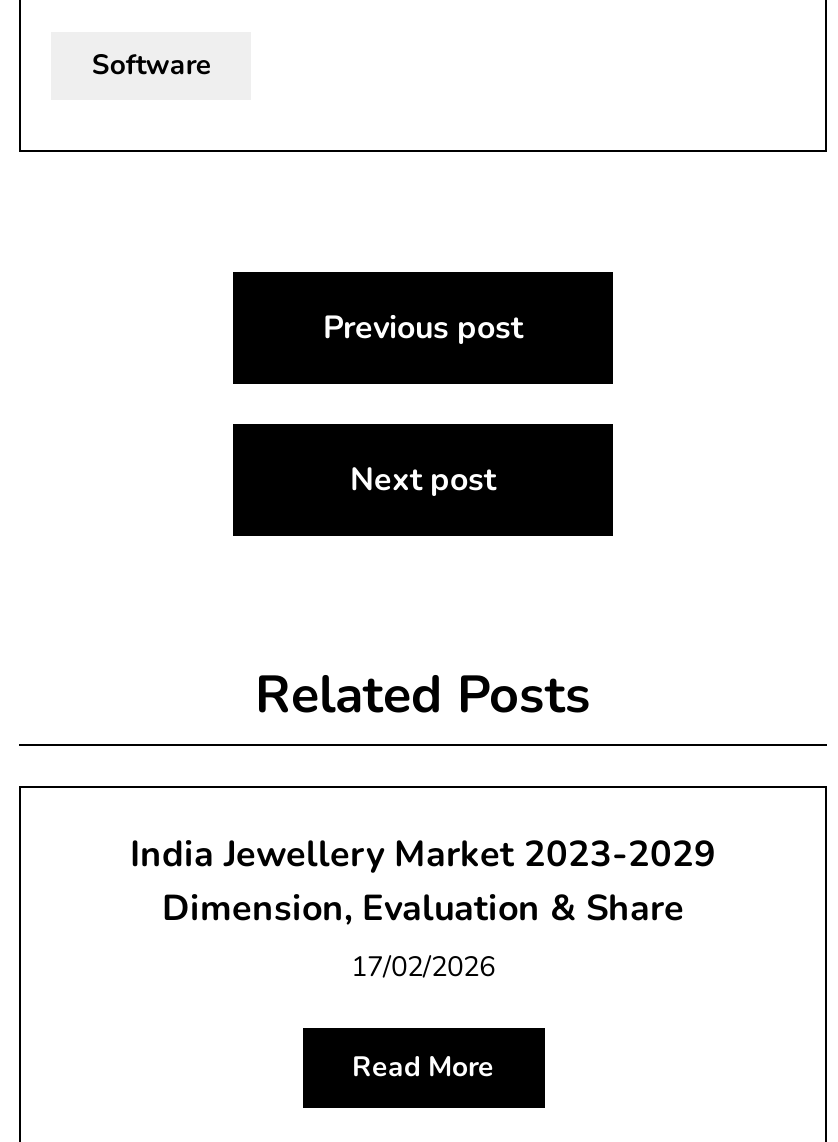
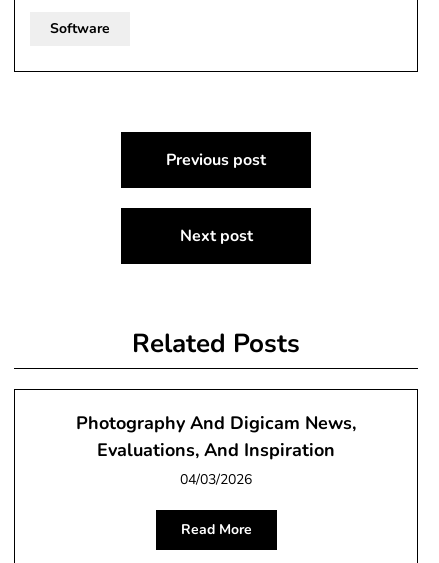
[130,830,716,986] India Jewellery Market 2023-2029 | Dimension, Evaluation & Share | 17/02/2026 -> [76,411,356,489] Photography And Digicam News, | Evaluations, And Inspiration | 04/03/2026

